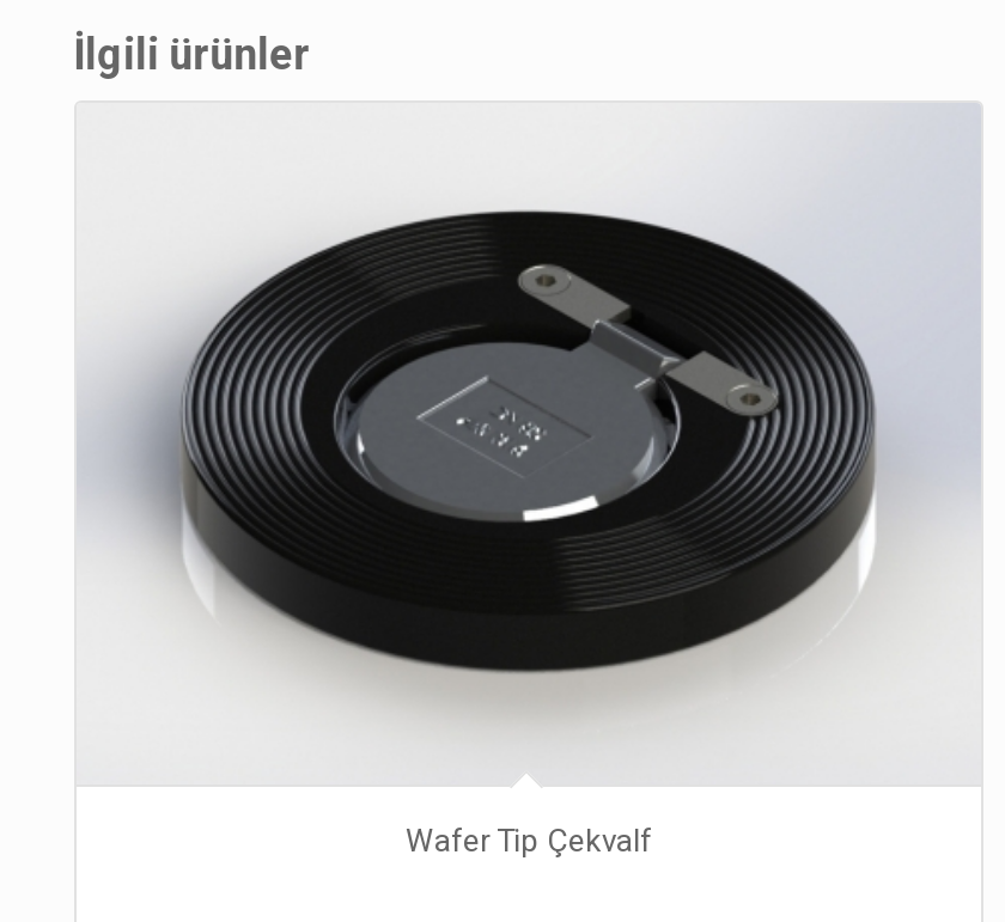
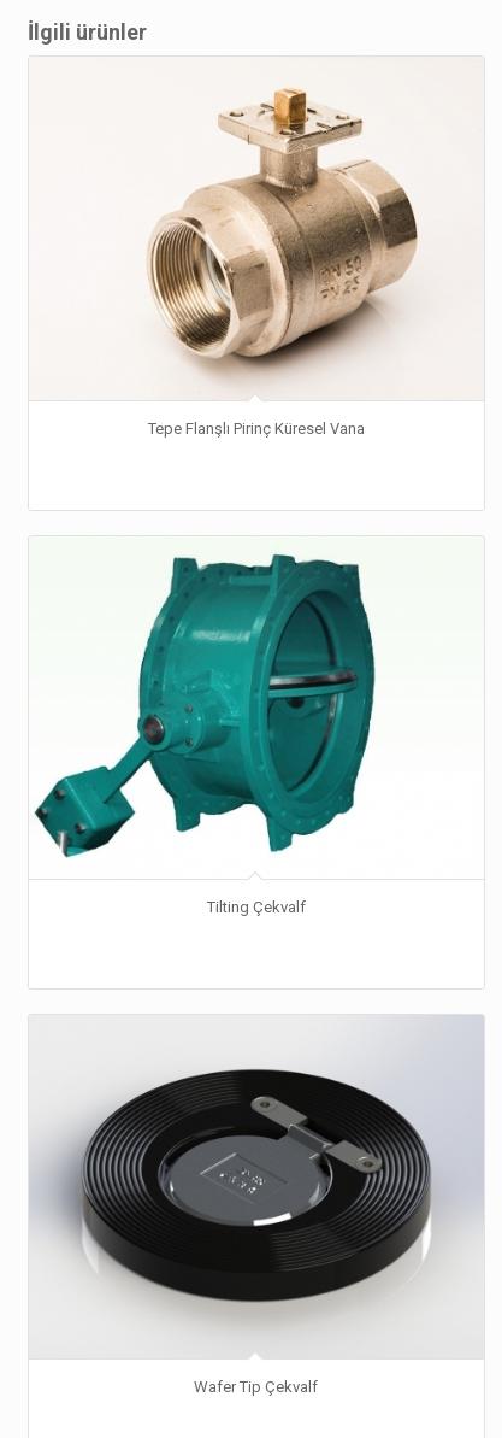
none -> [34,553,376,916] [image] | Tilting Çekvalf
none -> [147,88,419,437] [image] | Tepe Flanşlı Pirinç Küresel Vana

